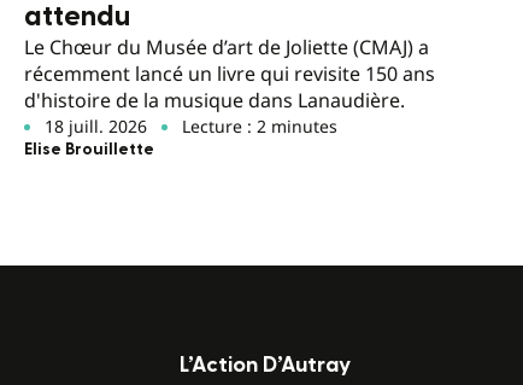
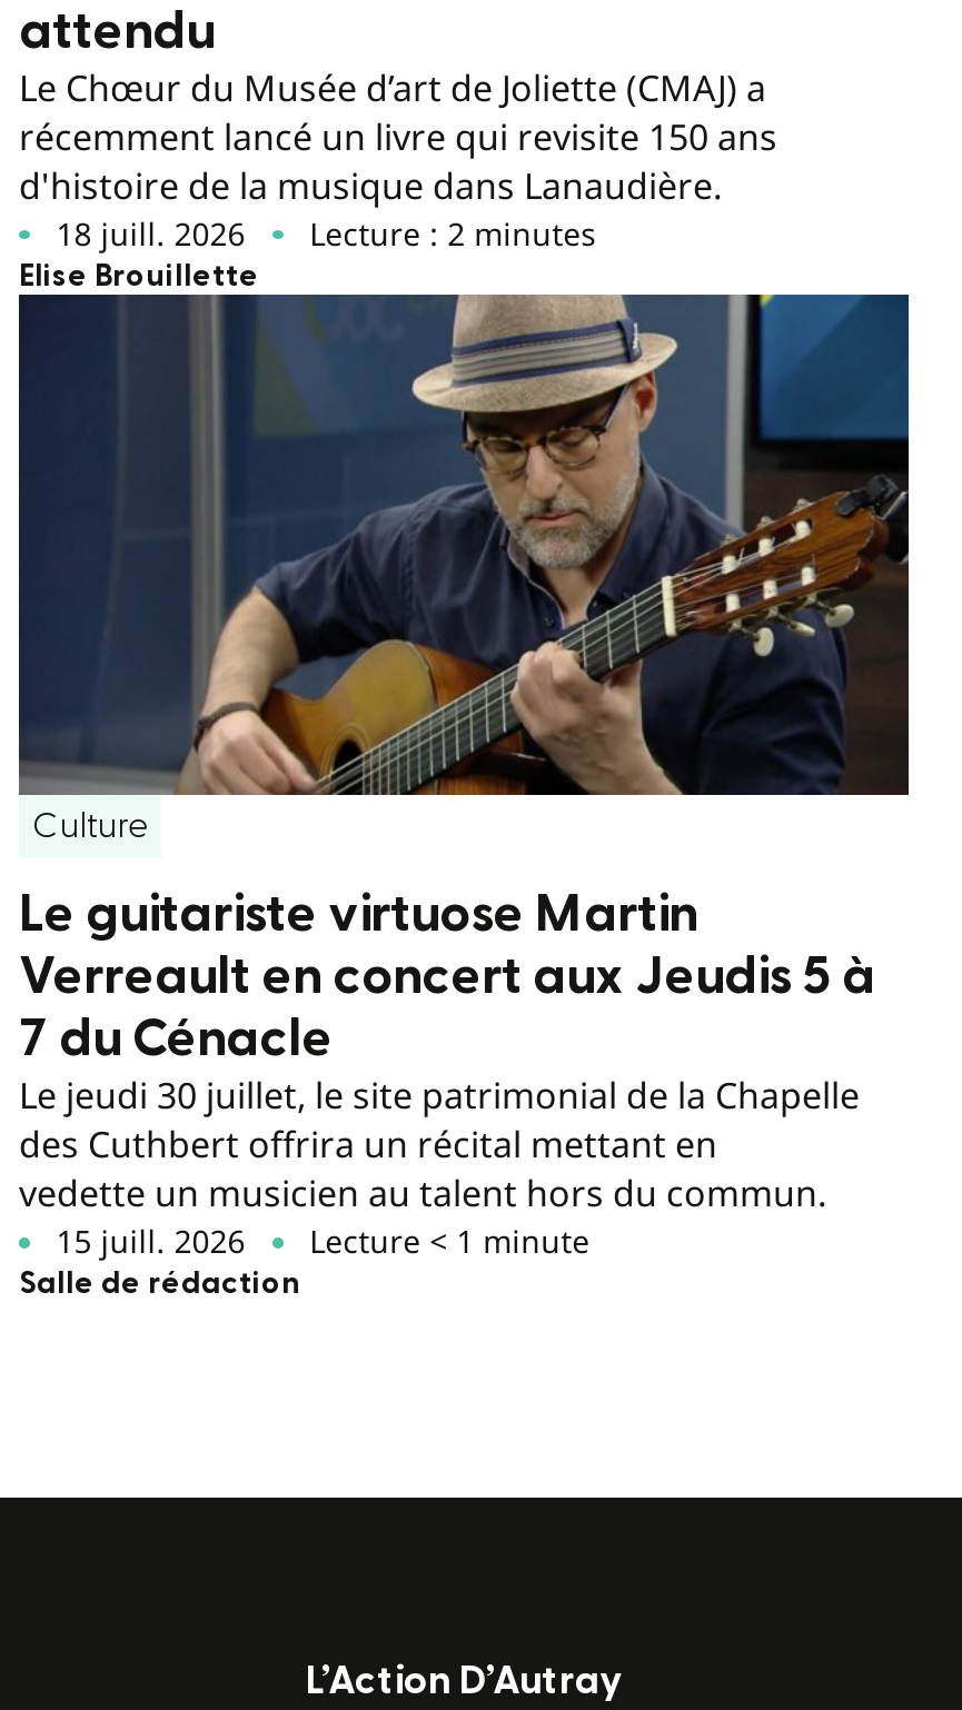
none -> [17,291,911,1300] [image] | Culture | Le guitariste virtuose Martin | Verreault en concert aux Jeudis 5 à | 7 du Cénacle | Le jeudi 30 juillet, le site patrimonial de la Chapelle | des Cuthbert offrira un récital mettant en | vedette un musicien au talent hors du commun. | 15 juill. 2026 | Lecture < 1 minute | Salle de rédaction

